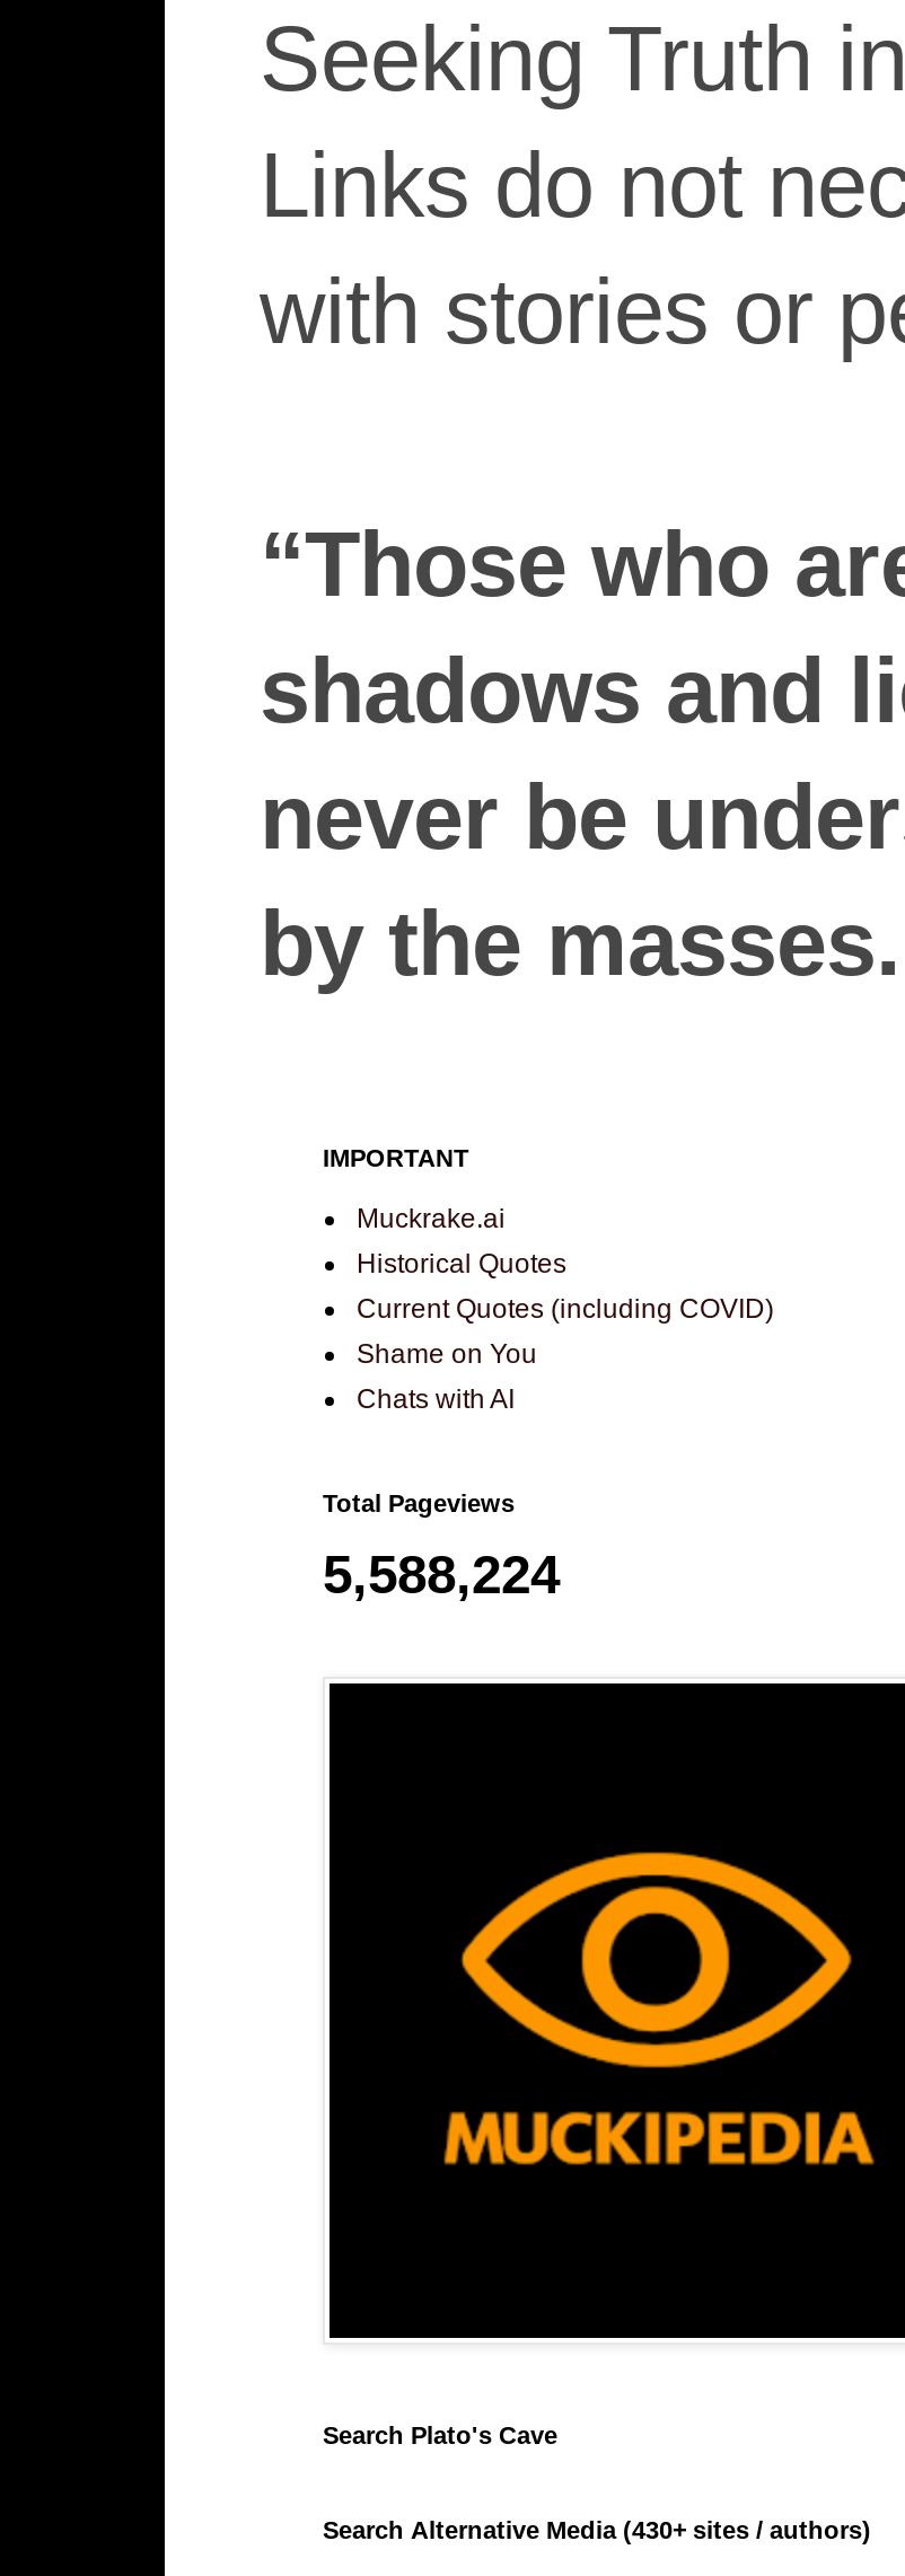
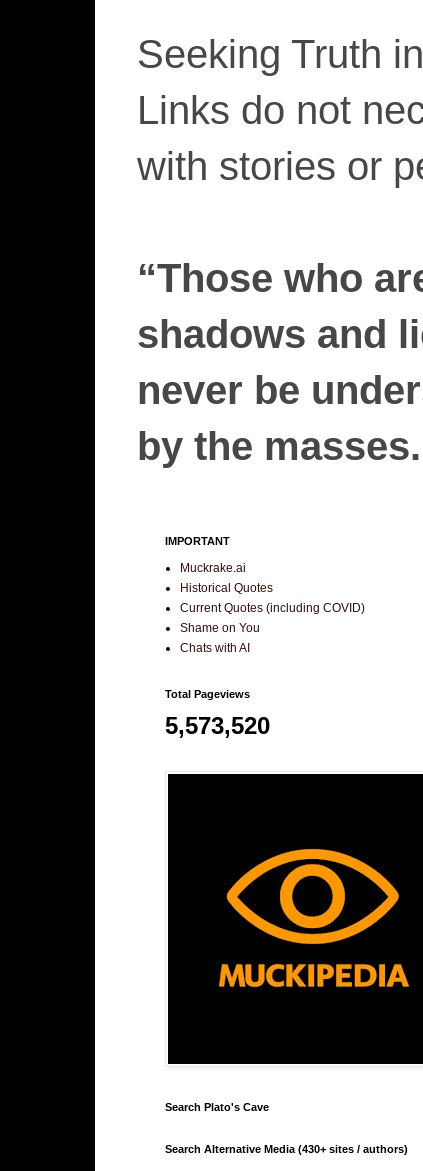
[323,1544,560,1604] 5,588,224 -> [165,712,270,739] 5,573,520

